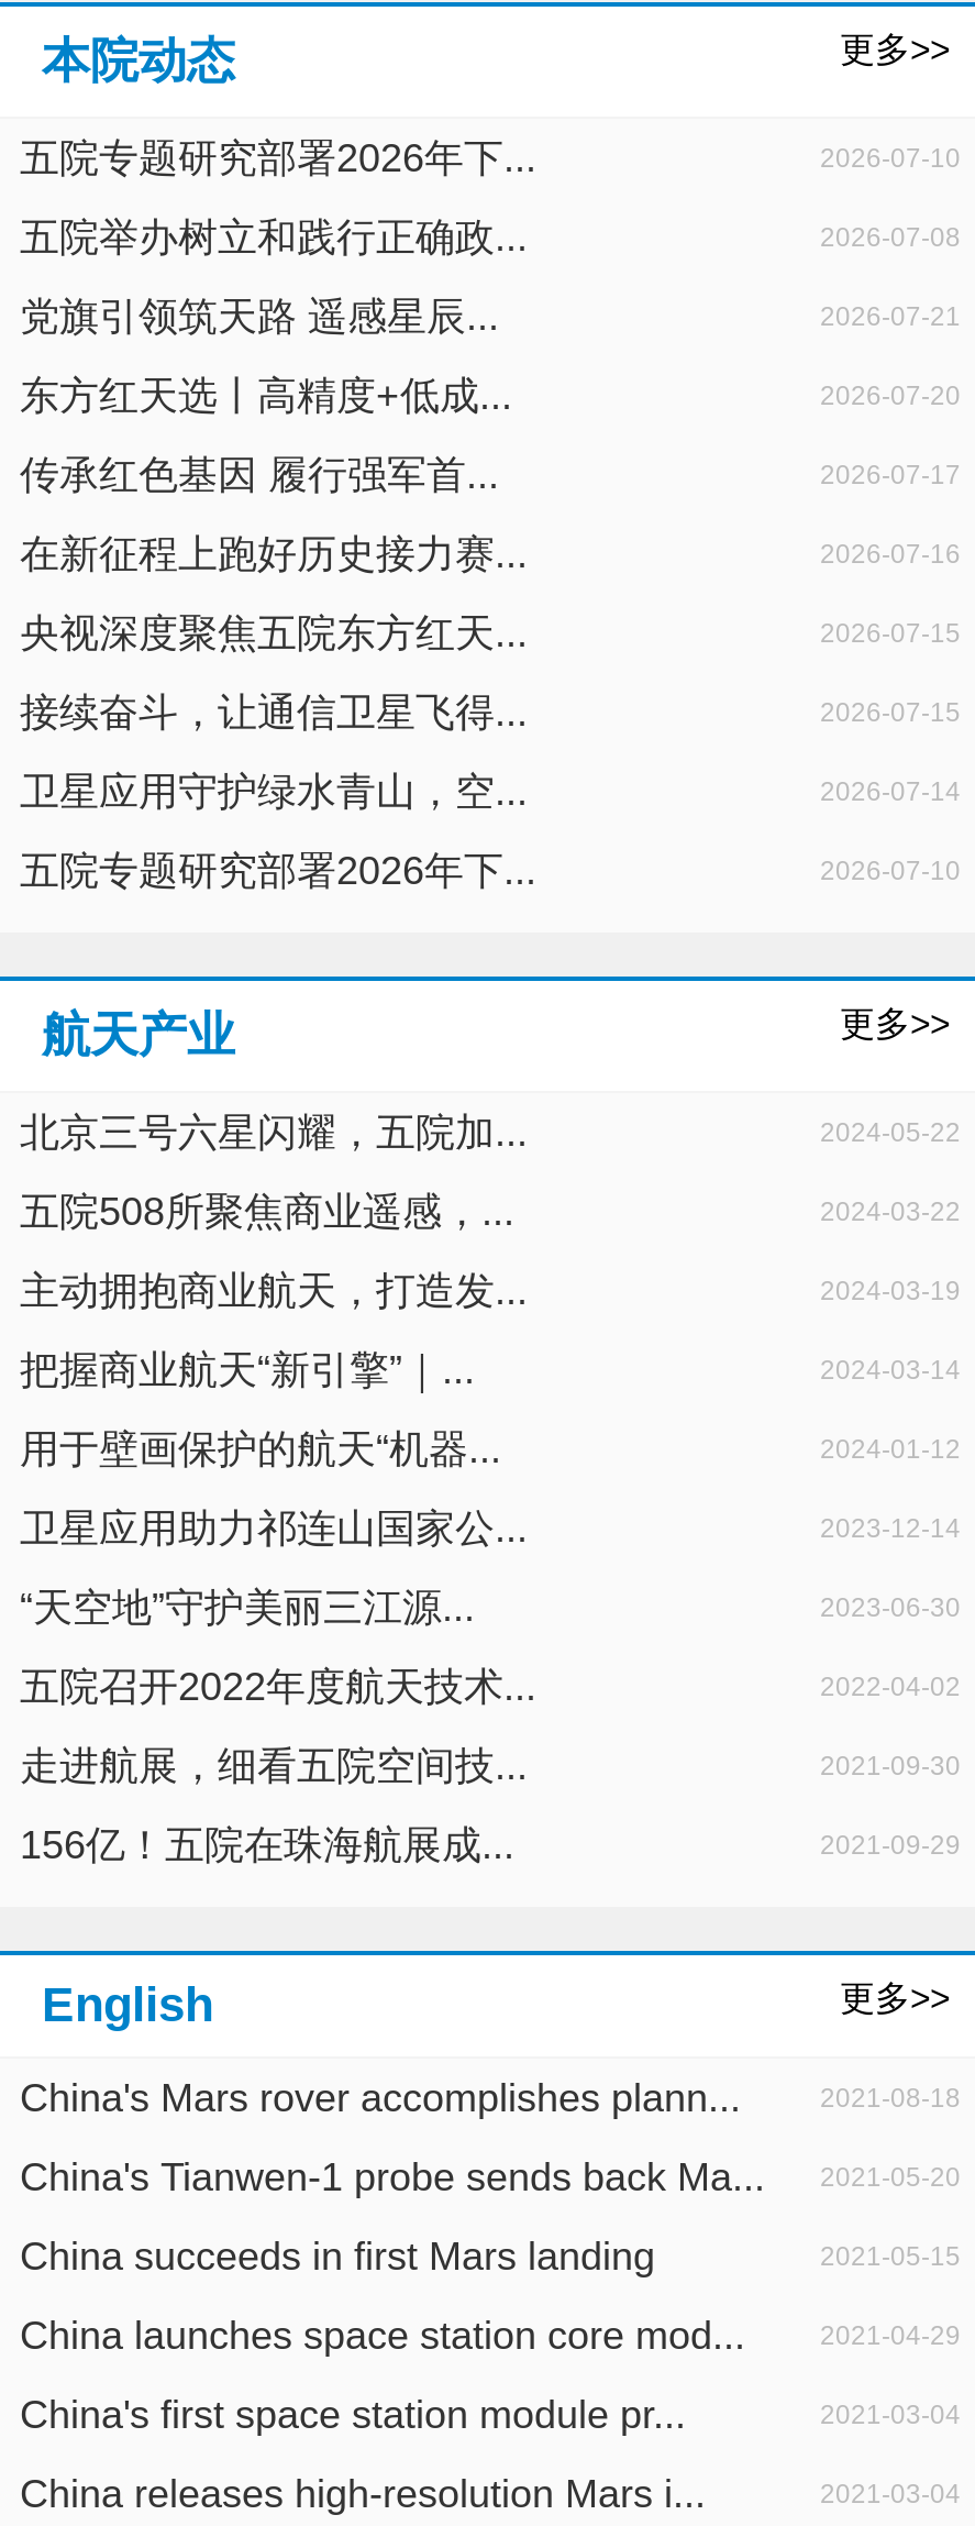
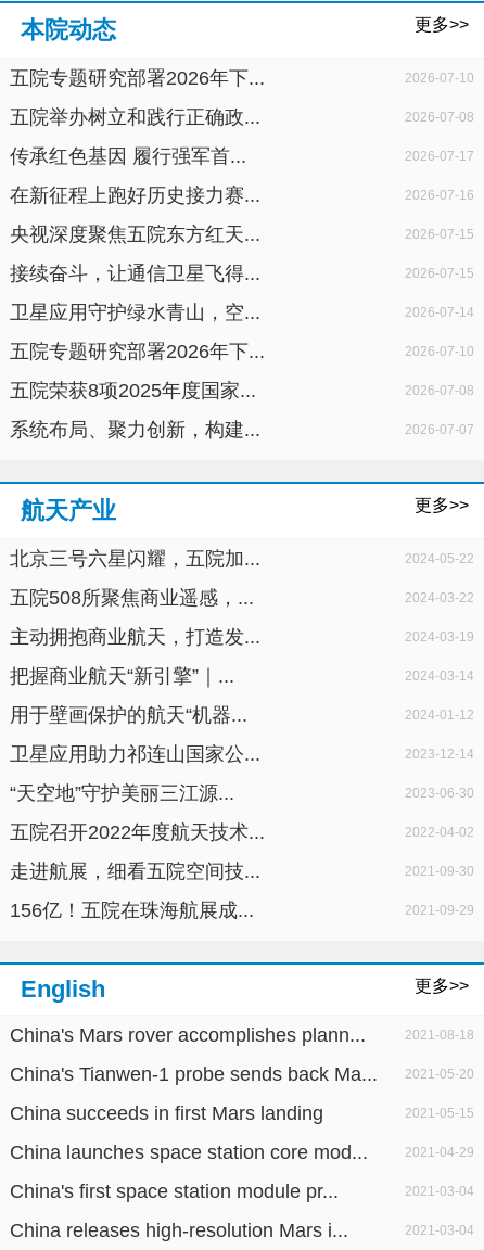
[20,295,961,418] 党旗引领筑天路 遥感星辰... | 2026-07-21 | 东方红天选丨高精度+低成... | 2026-07-20 -> none
moved [20,453,961,893] -> [10,145,474,362]: 传承红色基因 履行强军首... | 2026-07-17 | 在新征程上跑好历史接力赛... | ... | 五院专题研究部署2026年下... | 2026-07-10
none -> [10,380,474,441] 五院荣获8项2025年度国家... | 2026-07-08 | 系统布局、聚力创新，构建... | 2026-07-07

